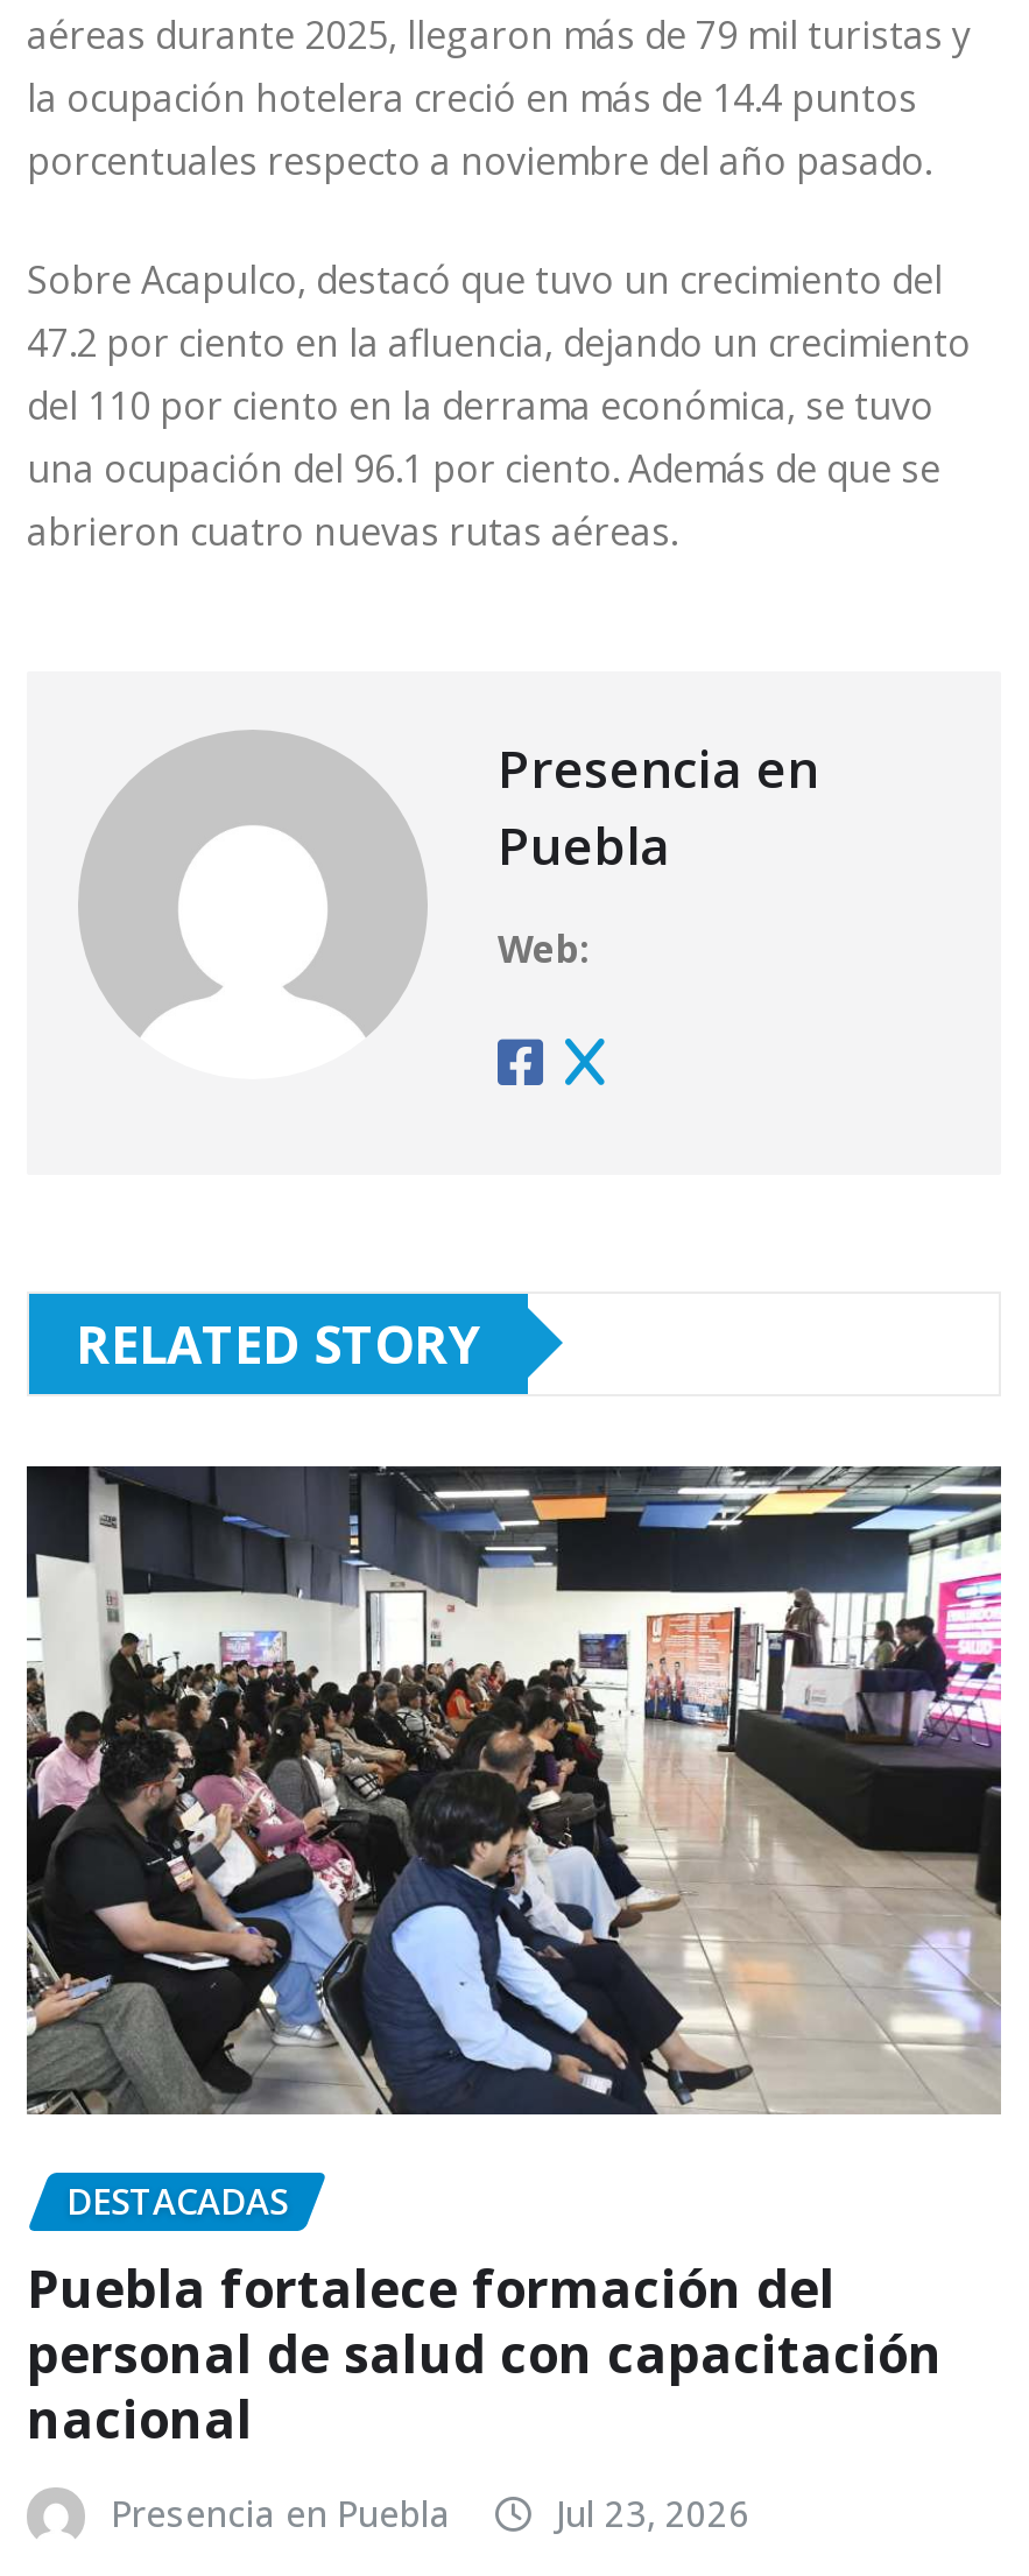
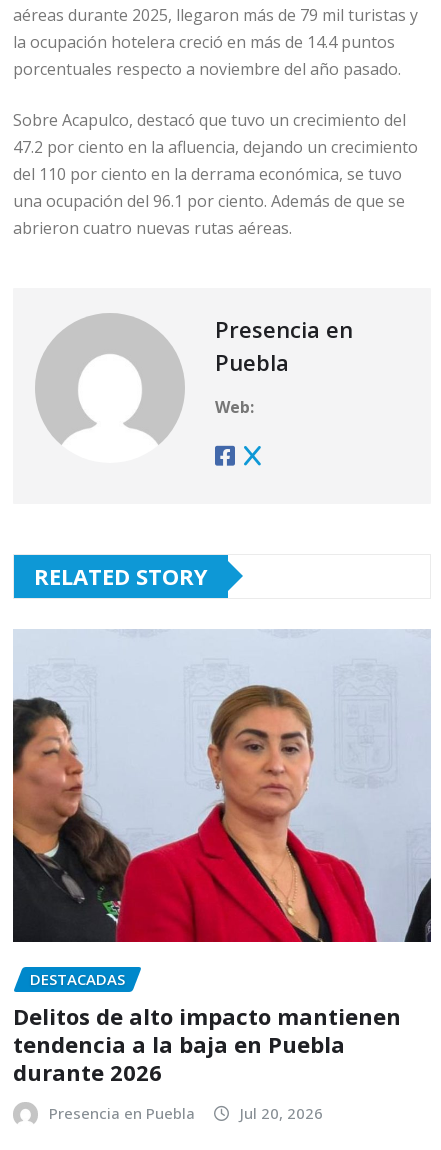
[24,1464,1003,2117] [image] -> [12,629,432,943] [image]
[27,2252,943,2452] Puebla fortalece formación del | personal de salud con capacitación | nacional -> [13,1001,401,1087] Delitos de alto impacto mantienen | tendencia a la baja en Puebla | durante 2026
[556,2490,749,2536] Jul 23, 2026 -> [240,1103,323,1123] Jul 20, 2026

